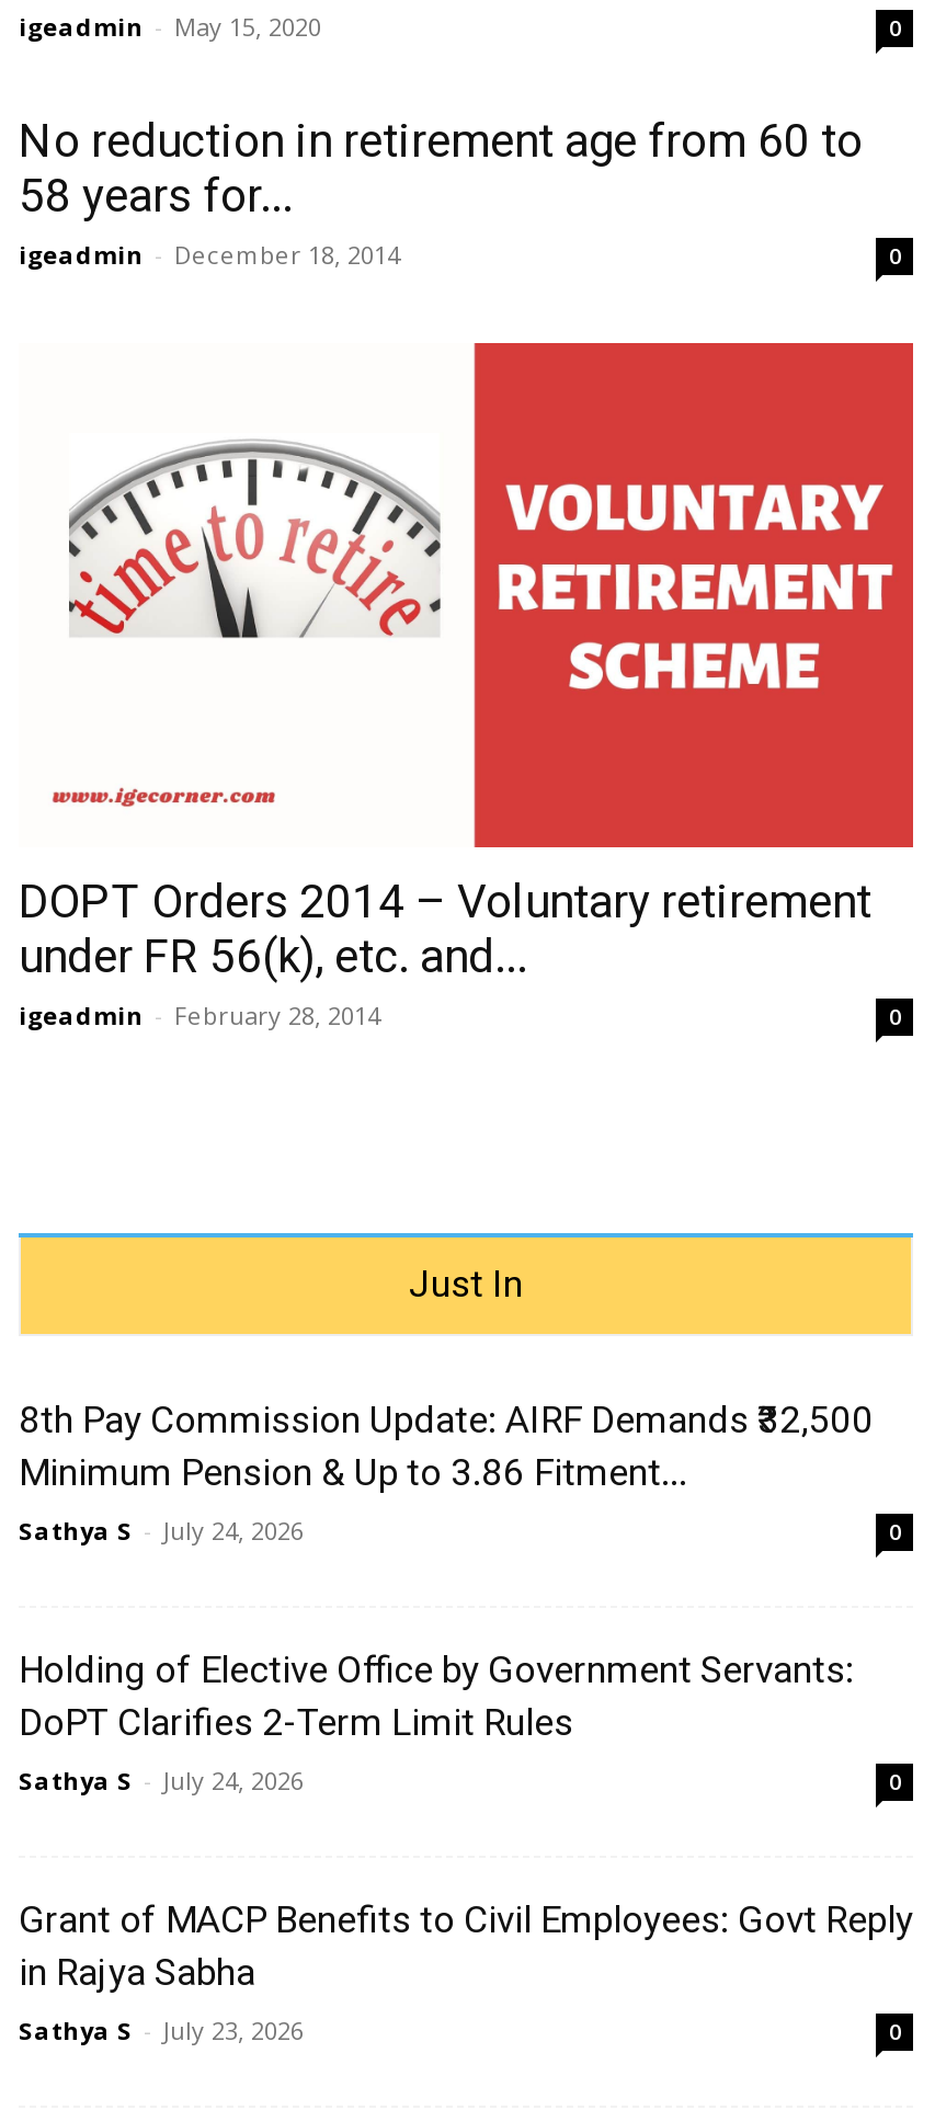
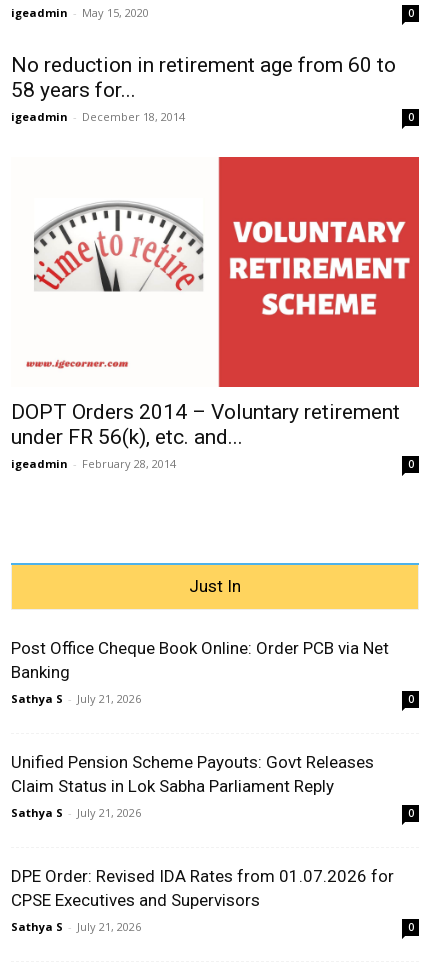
[19,1396,874,1546] 8th Pay Commission Update: AIRF Demands ₹32,500 | Minimum Pension & Up to 3.86 Fitment... | Sathya S - July 24, 2026 -> [11,637,389,705] Post Office Cheque Book Online: Order PCB via Net | Banking | Sathya S - July 21, 2026
[19,1646,854,1795] Holding of Elective Office by Government Servants: | DoPT Clarifies 2-Term Limit Rules | Sathya S - July 24, 2026 -> [11,751,374,819] Unified Pension Scheme Payouts: Govt Releases | Claim Status in Lok Sabha Parliament Reply | Sathya S - July 21, 2026
[19,1896,913,2045] Grant of MACP Benefits to Civil Employees: Govt Reply | in Rajya Sabha | Sathya S - July 23, 2026 -> [11,865,394,933] DPE Order: Revised IDA Rates from 01.07.2026 for | CPSE Executives and Supervisors | Sathya S - July 21, 2026

